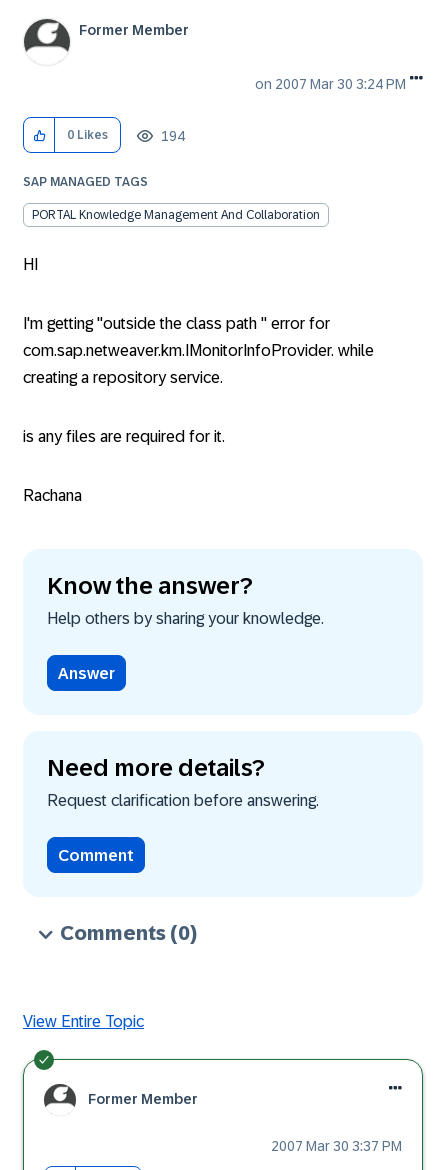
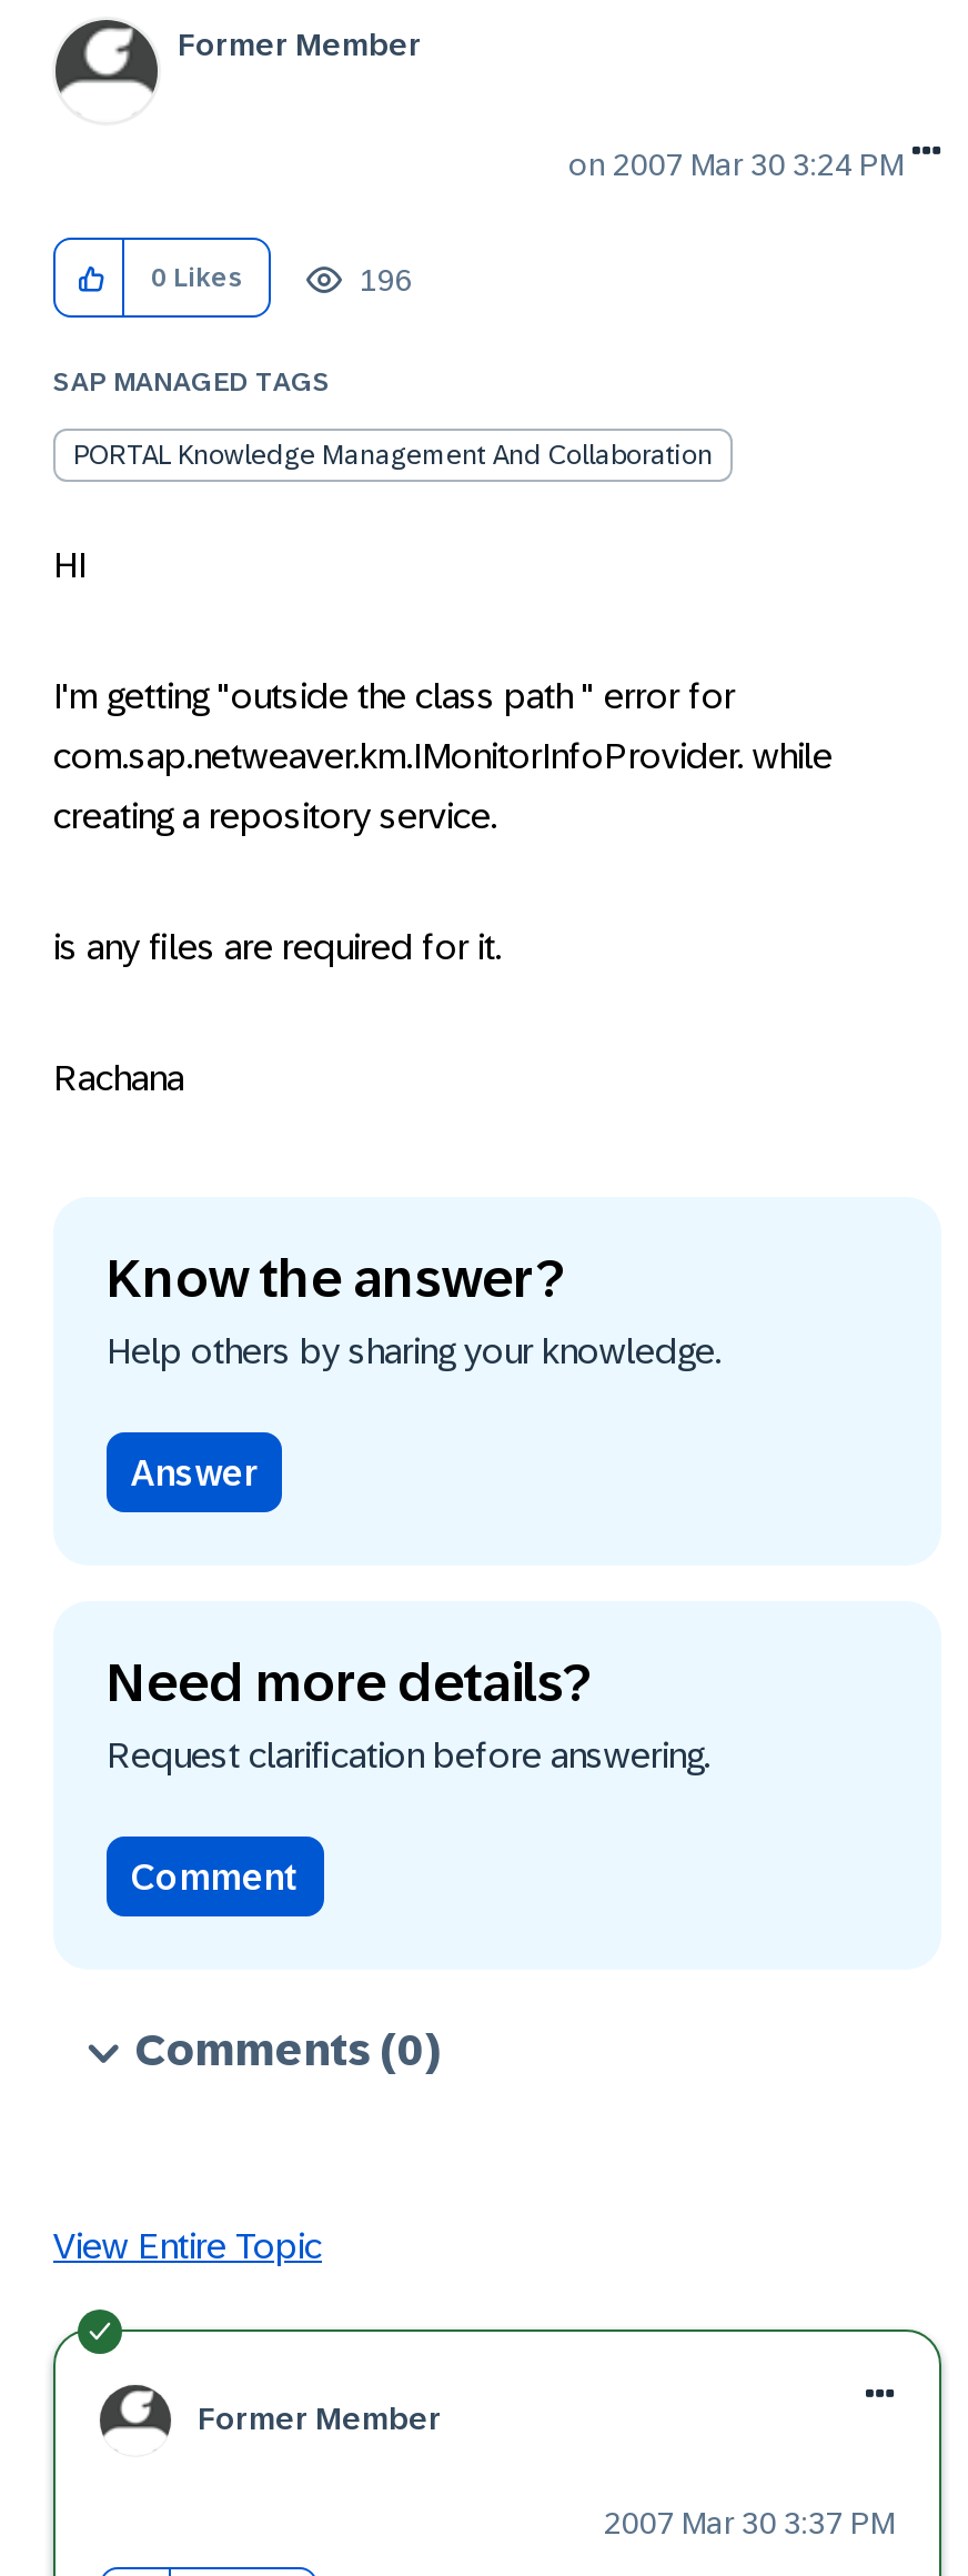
[161,128,185,144] 194 -> [360,262,413,297] 196

